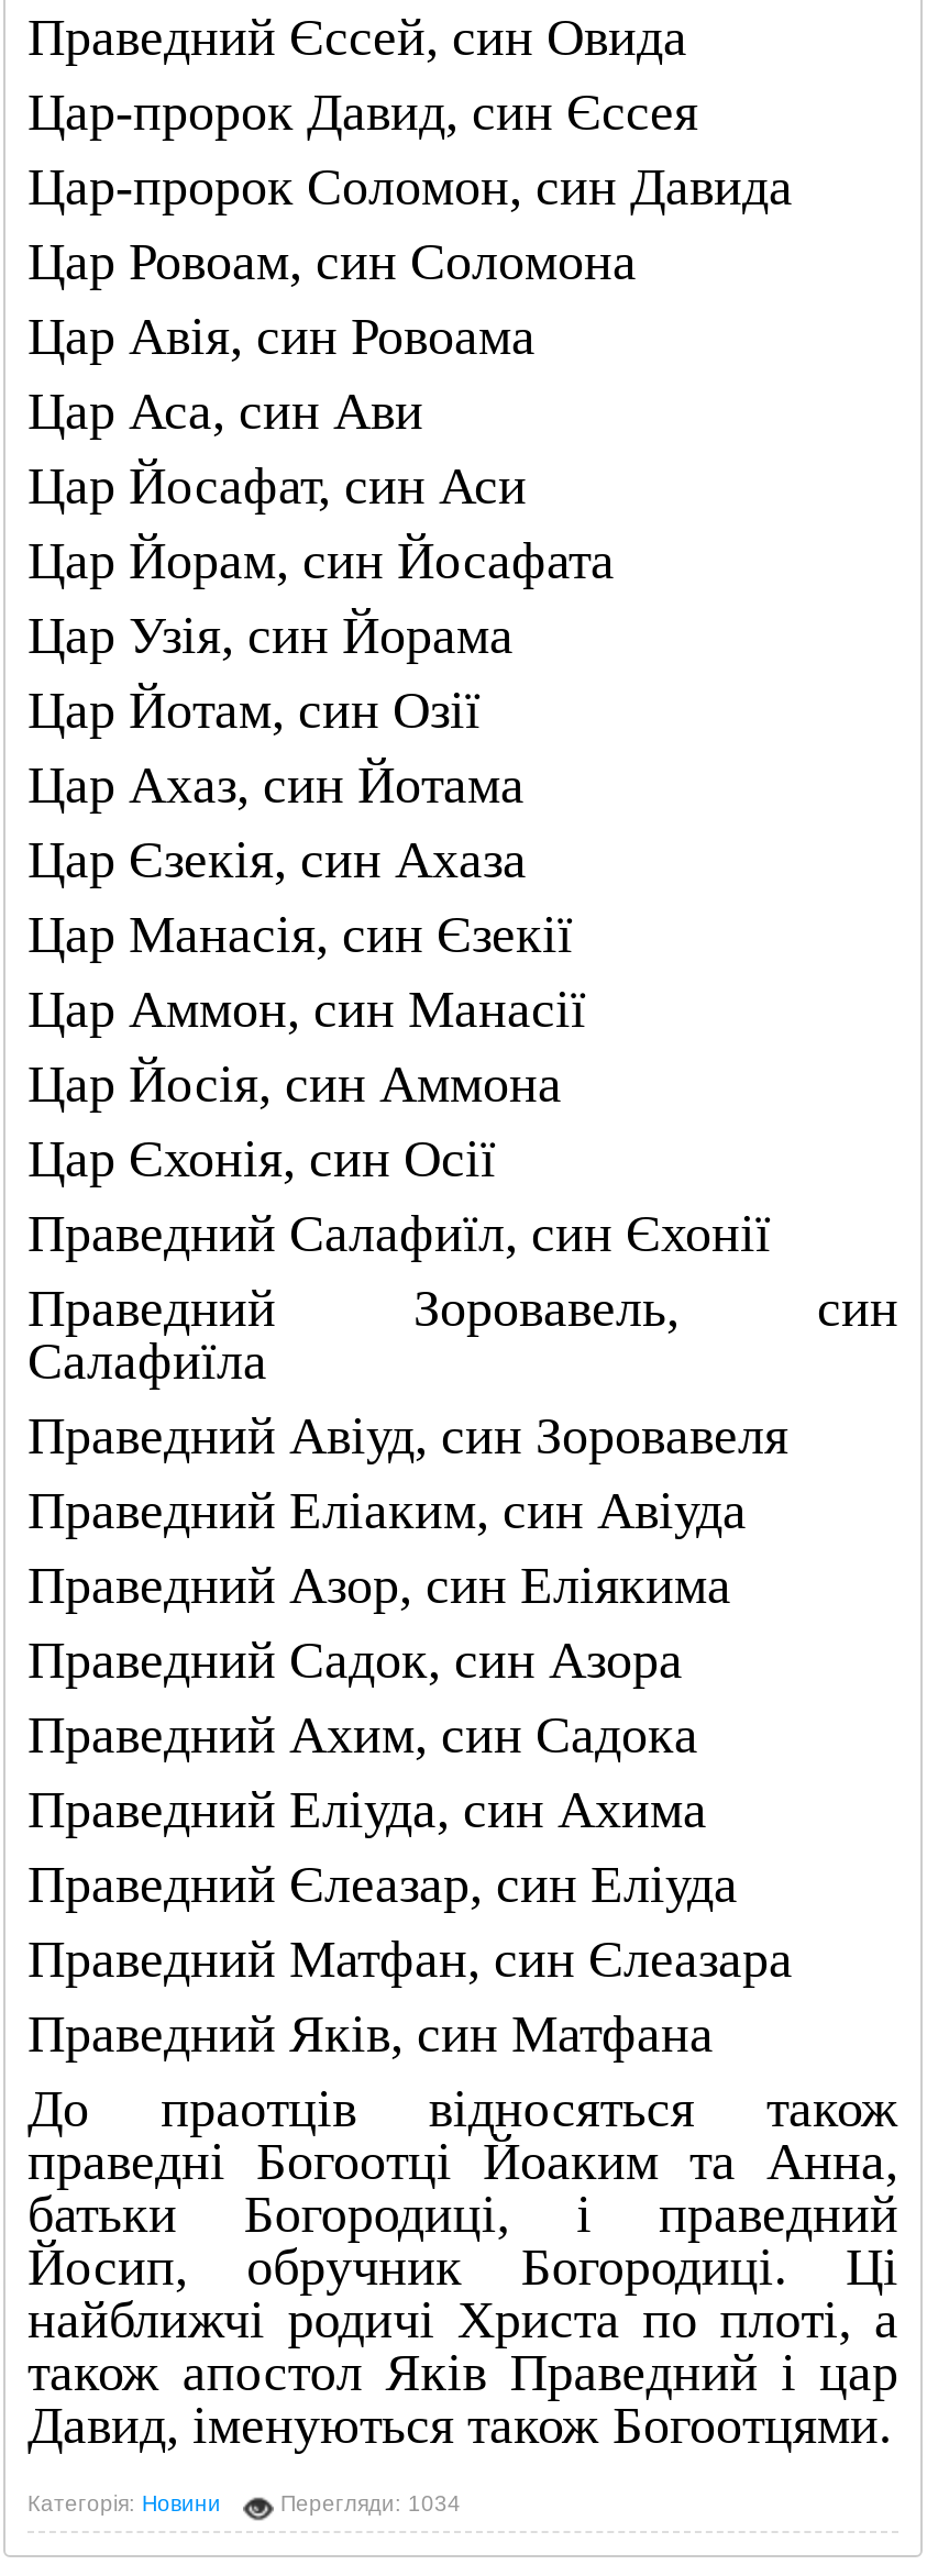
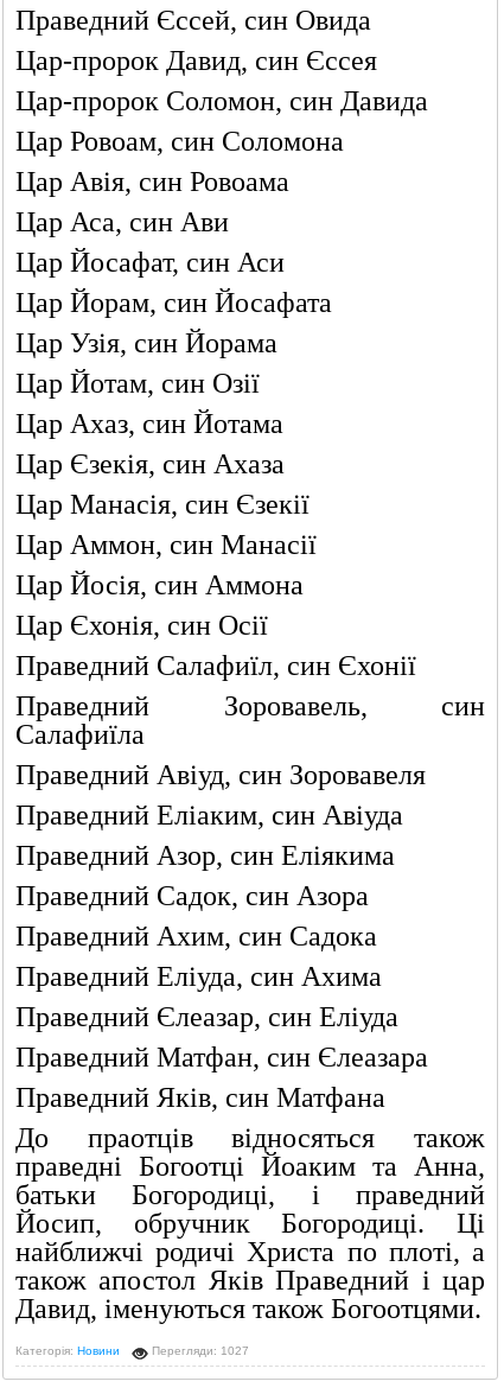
[274,2492,461,2516] Перегляди: 1034 -> [148,1344,249,1357] Перегляди: 1027

